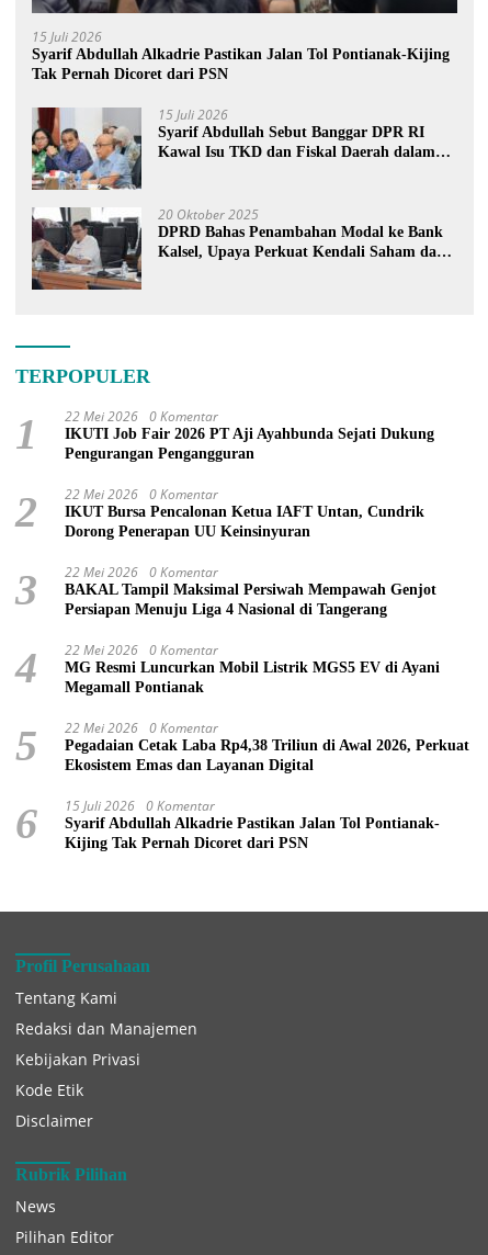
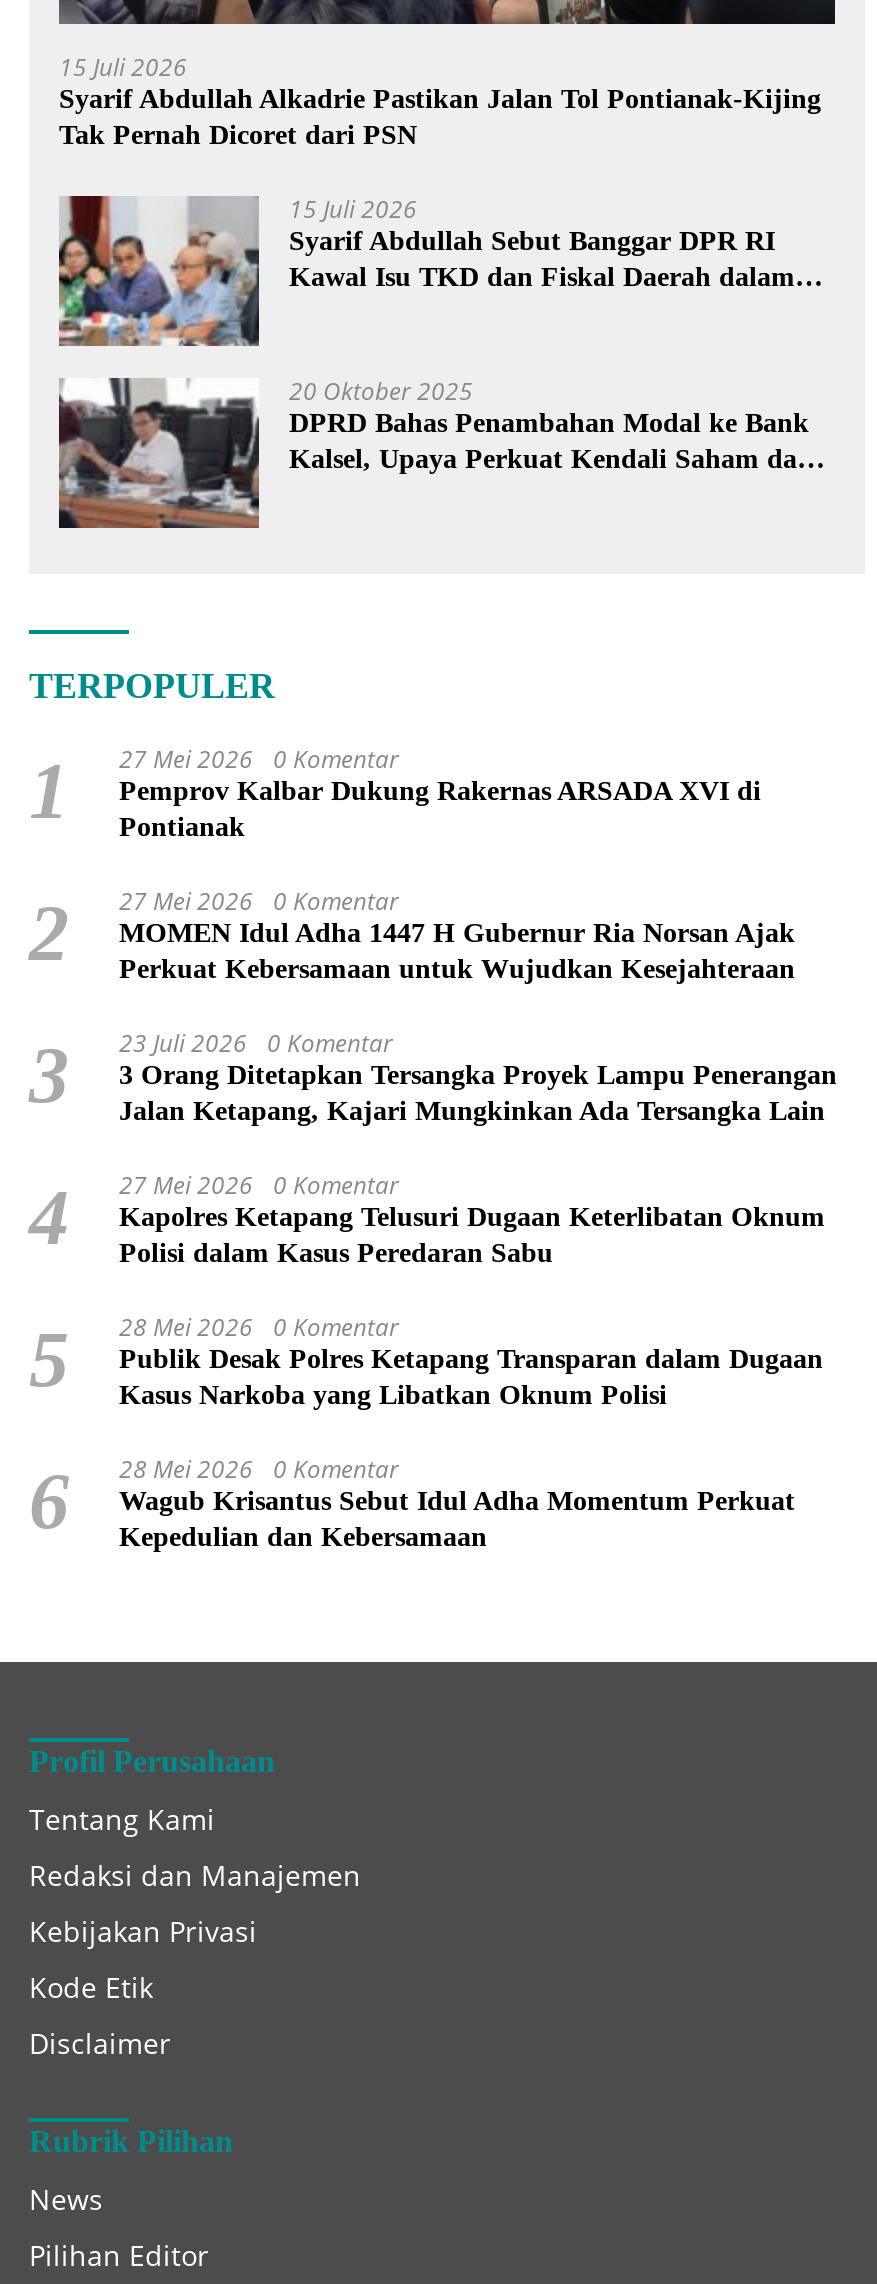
[65,407,434,462] 22 Mei 2026 0 Komentar | IKUTI Job Fair 2026 PT Aji Ayahbunda Sejati Dukung | Pengurangan Pengangguran -> [119,742,761,842] 27 Mei 2026 0 Komentar | Pemprov Kalbar Dukung Rakernas ARSADA XVI di | Pontianak
[65,485,424,540] 22 Mei 2026 0 Komentar | IKUT Bursa Pencalonan Ketua IAFT Untan, Cundrik | Dorong Penerapan UU Keinsinyuran -> [119,884,795,984] 27 Mei 2026 0 Komentar | MOMEN Idul Adha 1447 H Gubernur Ria Norsan Ajak | Perkuat Kebersamaan untuk Wujudkan Kesejahteraan
[65,563,436,618] 22 Mei 2026 0 Komentar | BAKAL Tampil Maksimal Persiwah Mempawah Genjot | Persiapan Menuju Liga 4 Nasional di Tangerang -> [119,1026,837,1126] 23 Juli 2026 0 Komentar | 3 Orang Ditetapkan Tersangka Proyek Lampu Penerangan | Jalan Ketapang, Kajari Mungkinkan Ada Tersangka Lain
[65,641,440,695] 22 Mei 2026 0 Komentar | MG Resmi Luncurkan Mobil Listrik MGS5 EV di Ayani | Megamall Pontianak -> [119,1168,825,1268] 27 Mei 2026 0 Komentar | Kapolres Ketapang Telusuri Dugaan Keterlibatan Oknum | Polisi dalam Kasus Peredaran Sabu
[65,718,469,773] 22 Mei 2026 0 Komentar | Pegadaian Cetak Laba Rp4,38 Triliun di Awal 2026, Perkuat | Ekosistem Emas dan Layanan Digital -> [119,1310,823,1410] 28 Mei 2026 0 Komentar | Publik Desak Polres Ketapang Transparan dalam Dugaan | Kasus Narkoba yang Libatkan Oknum Polisi
[65,796,440,851] 15 Juli 2026 0 Komentar | Syarif Abdullah Alkadrie Pastikan Jalan Tol Pontianak- | Kijing Tak Pernah Dicoret dari PSN -> [119,1452,795,1552] 28 Mei 2026 0 Komentar | Wagub Krisantus Sebut Idul Adha Momentum Perkuat | Kepedulian dan Kebersamaan

